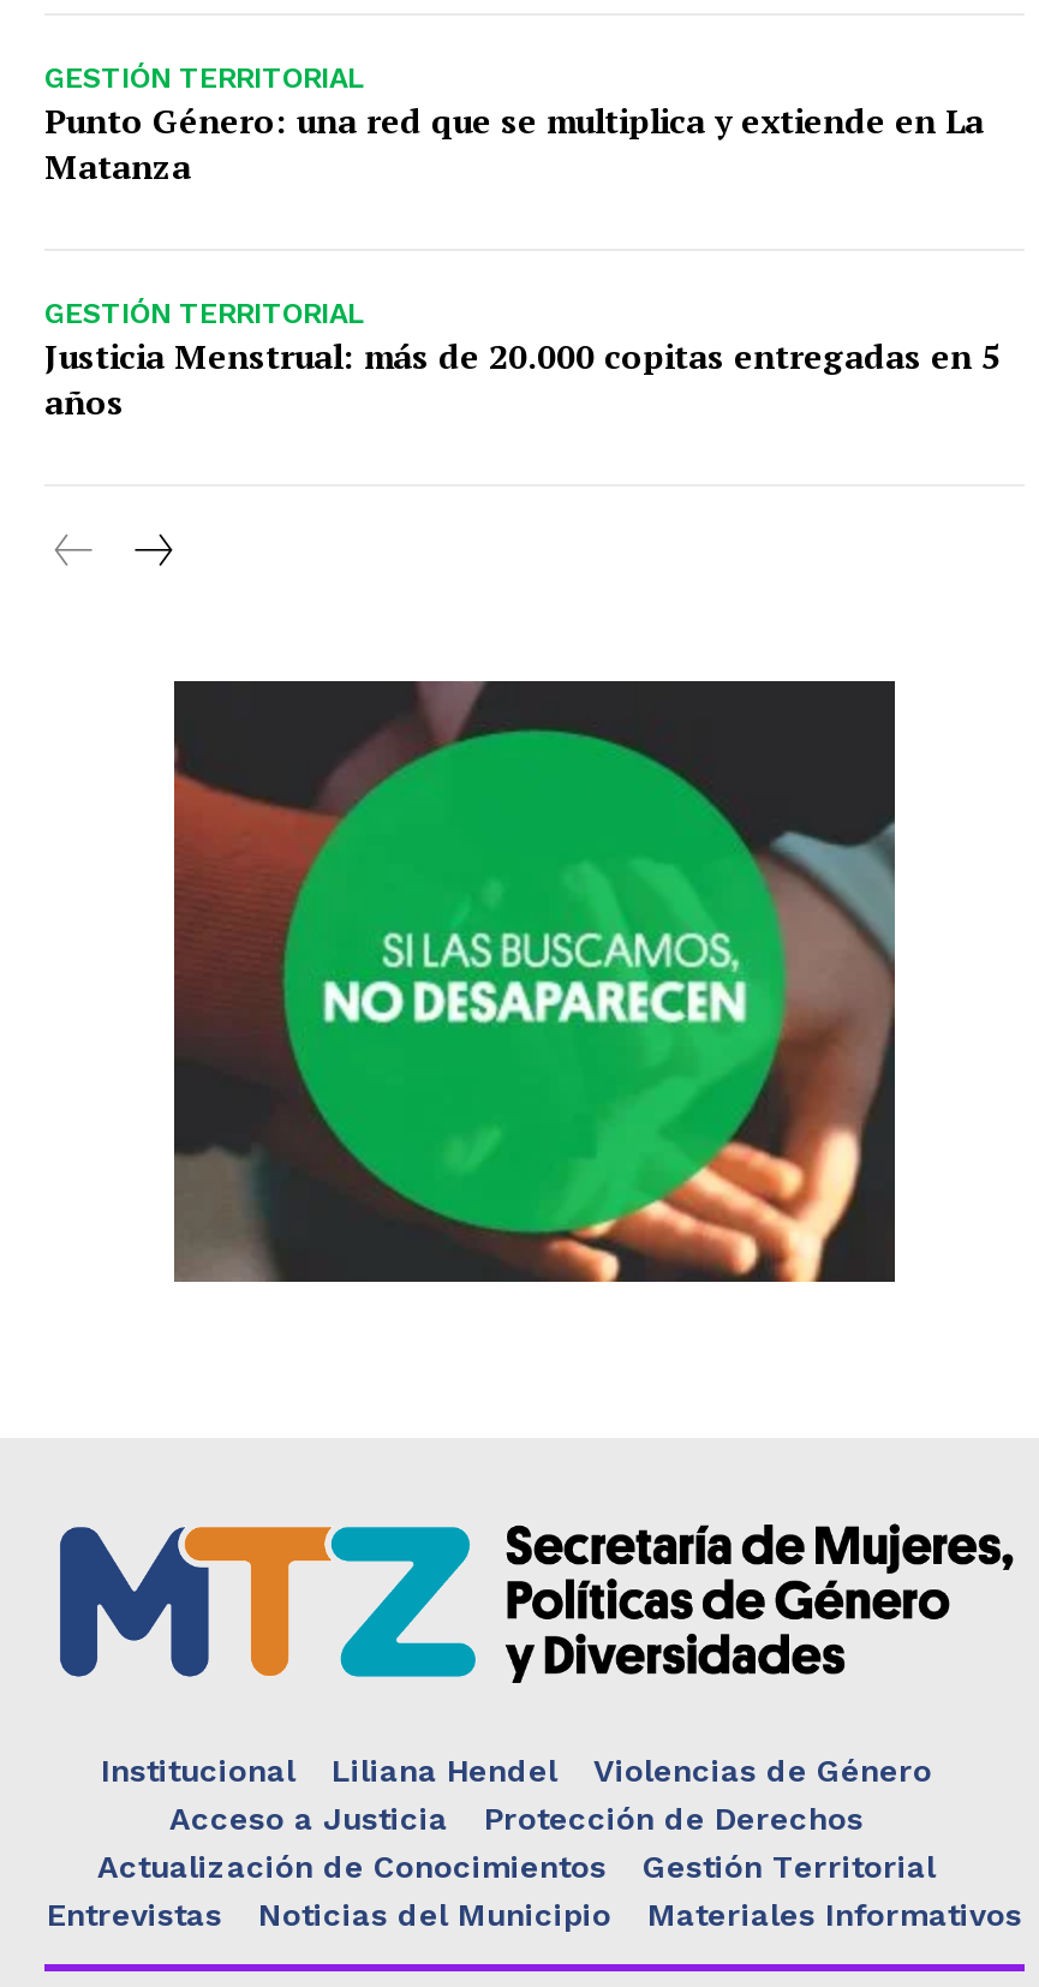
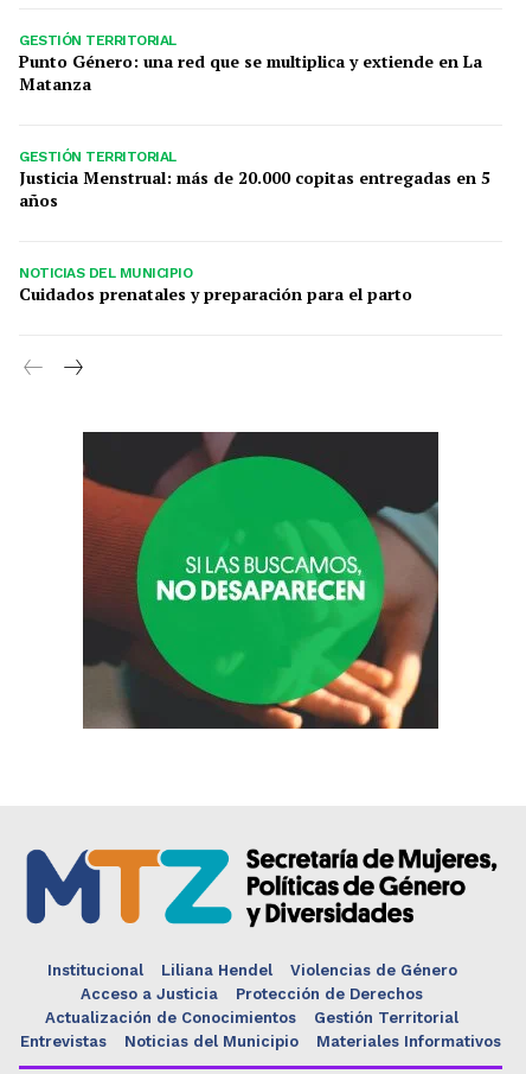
none -> [19,264,412,305] NOTICIAS DEL MUNICIPIO | Cuidados prenatales y preparación para el parto

